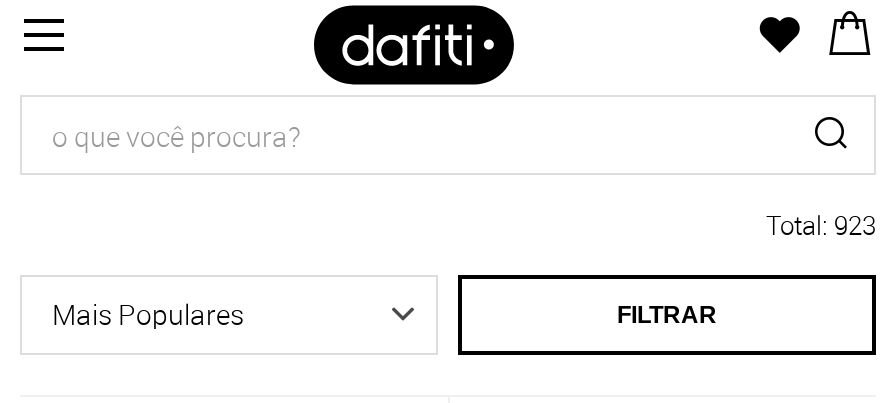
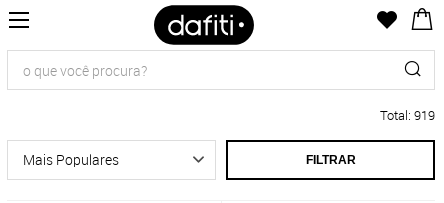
[766,207,876,243] Total: 923 -> [380,106,435,124] Total: 919

